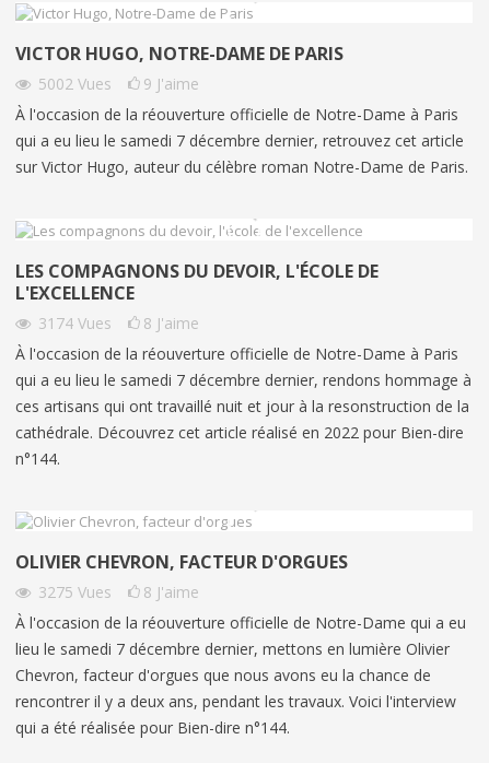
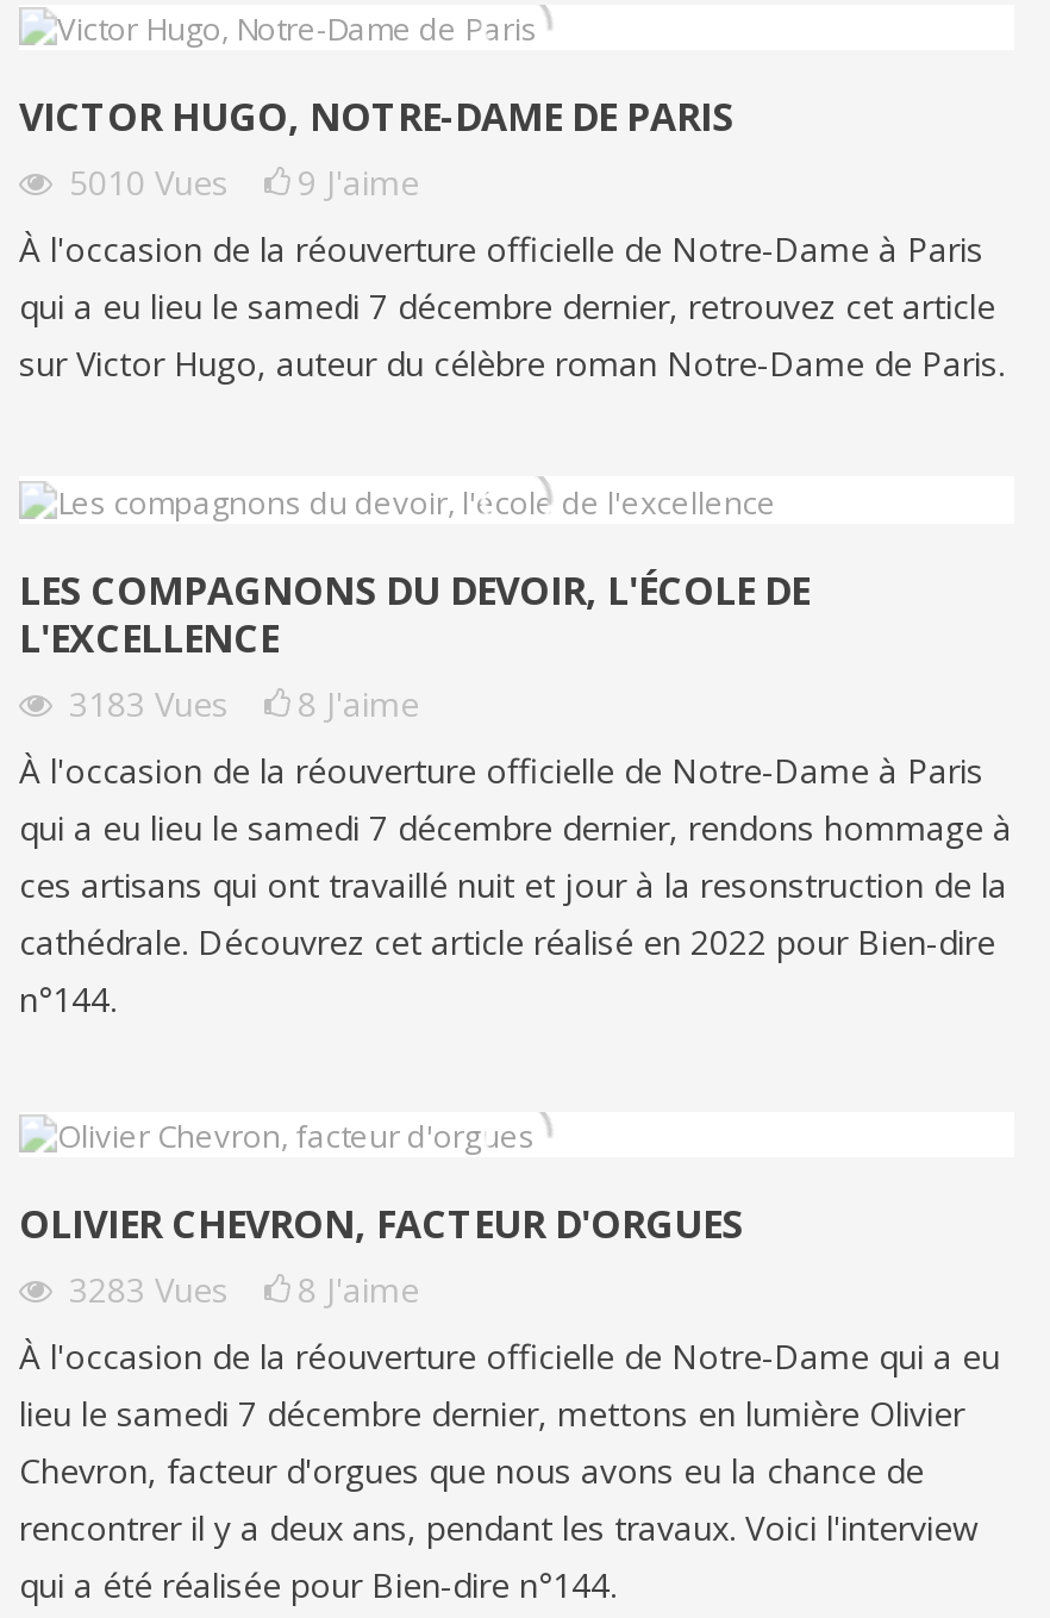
[34,73,199,94] 5002 Vues 9 J'aime -> [60,160,419,205] 5010 Vues 9 J'aime
[34,312,199,333] 3174 Vues 8 J'aime -> [60,680,419,725] 3183 Vues 8 J'aime
[34,582,199,602] 3275 Vues 8 J'aime -> [60,1267,419,1312] 3283 Vues 8 J'aime

